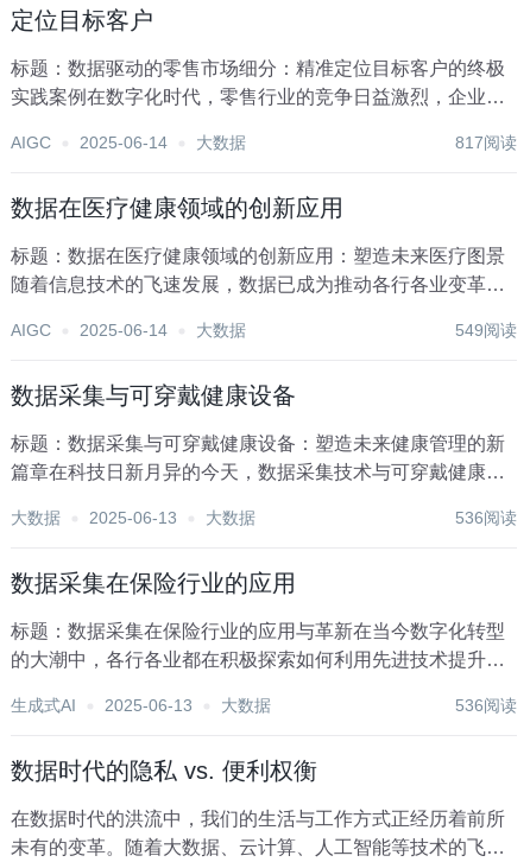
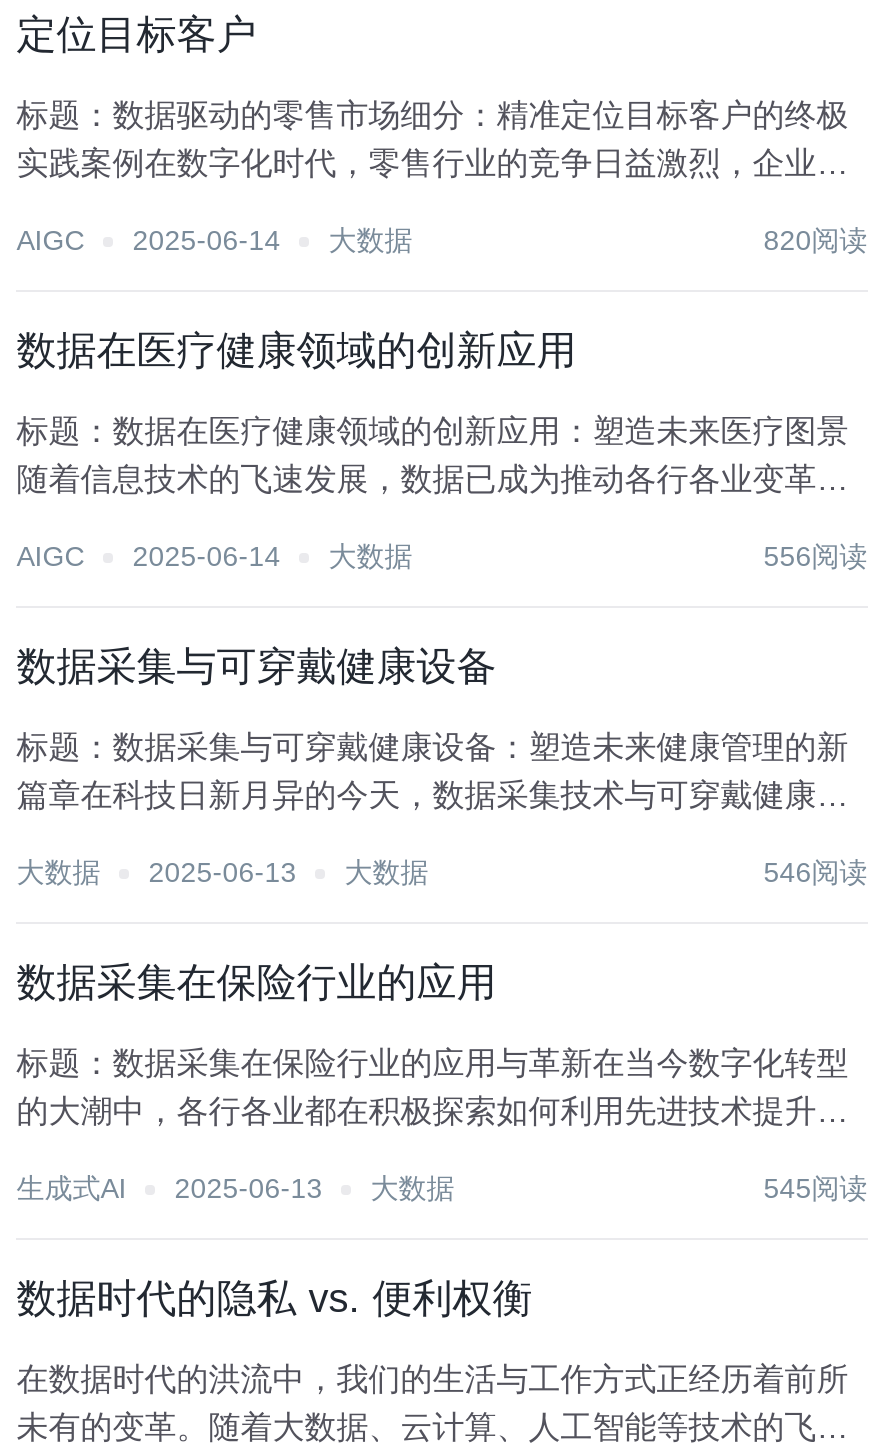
[455,133,517,152] 817阅读 -> [764,224,868,256] 820阅读
[455,321,517,340] 549阅读 -> [764,540,868,572] 556阅读
[455,508,517,527] 536阅读 -> [764,856,868,888] 546阅读
[455,696,517,715] 536阅读 -> [764,1172,868,1204] 545阅读

